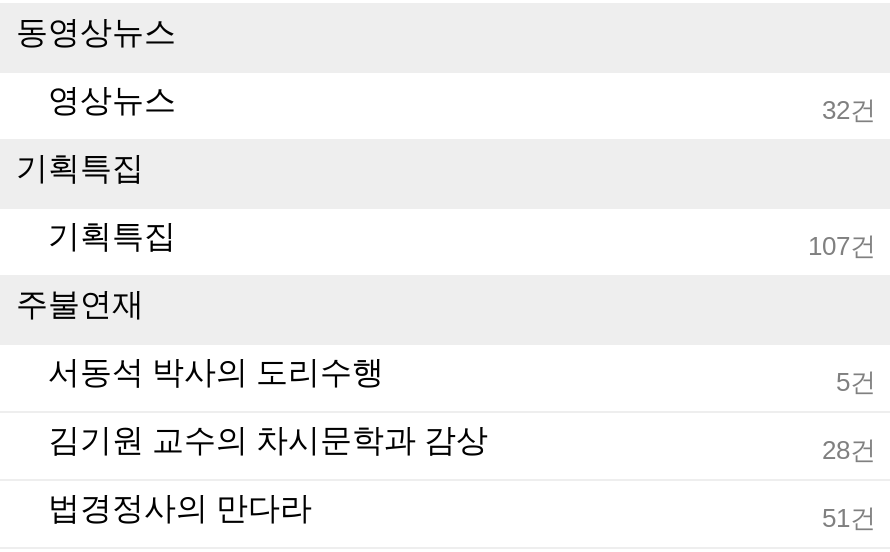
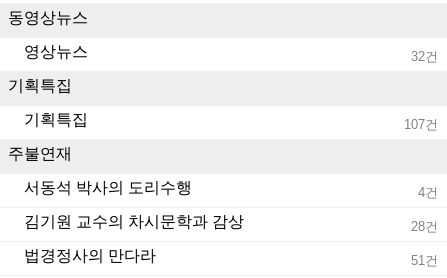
[836,367,876,397] 5건 -> [418,185,438,200] 4건

